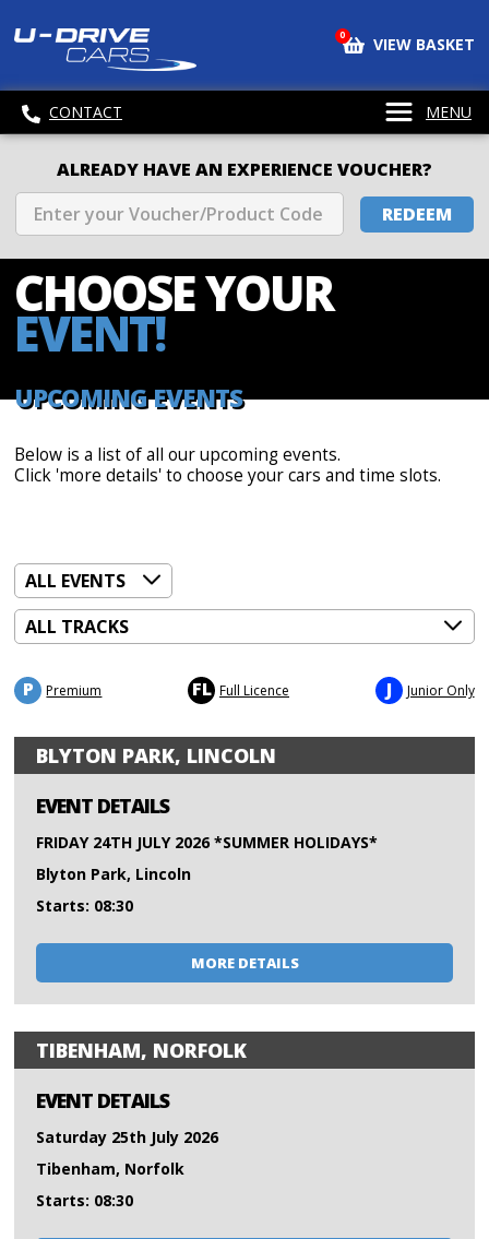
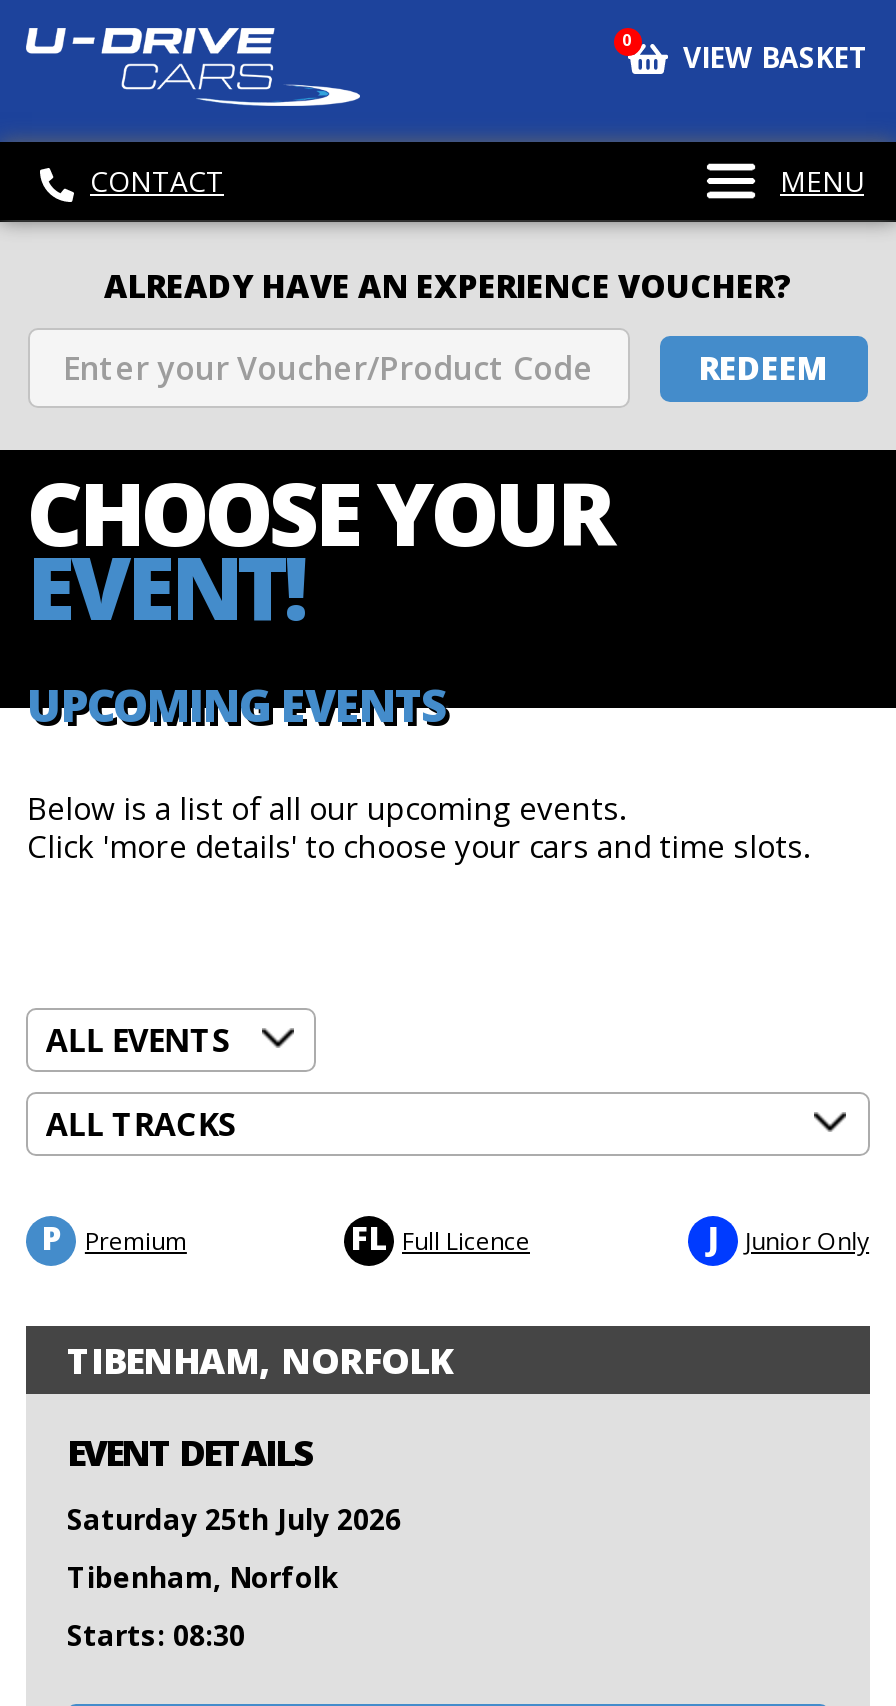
[36,743,378,973] BLYTON PARK, LINCOLN | EVENT DETAILS | FRIDAY 24TH JULY 2026 *SUMMER HOLIDAYS* | Blyton Park, Lincoln | Starts: 08:30 | MORE DETAILS -> none

